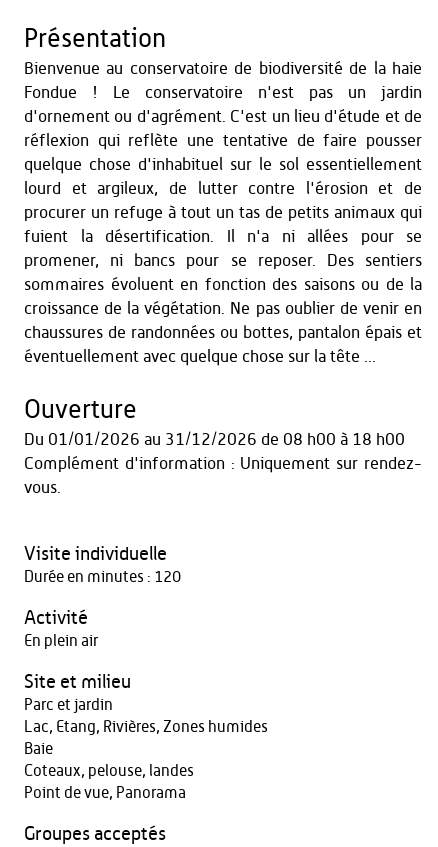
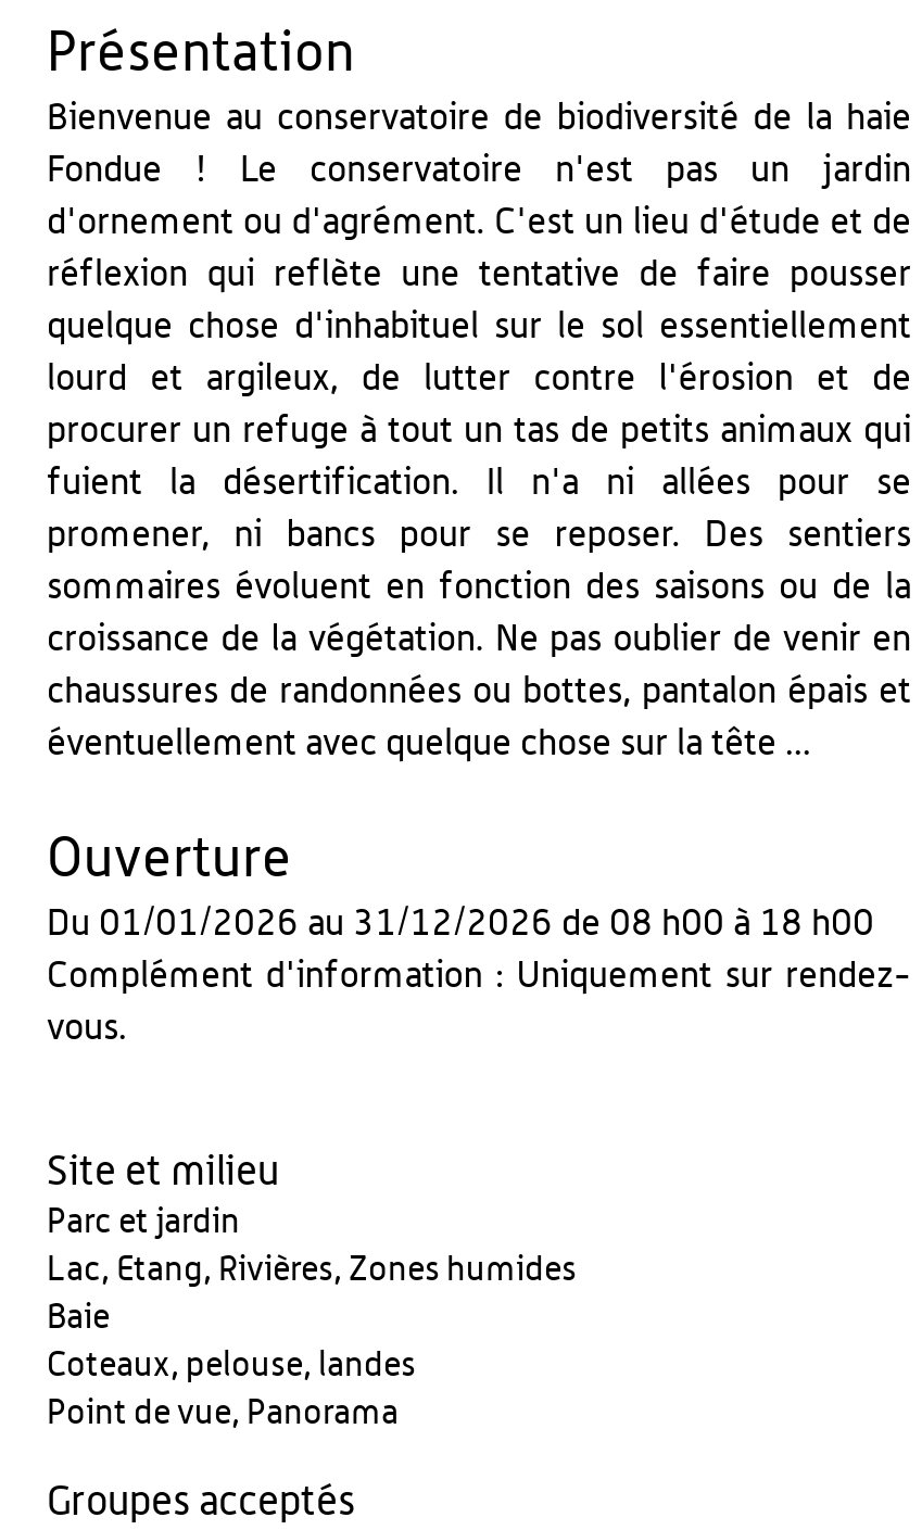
[24,545,181,649] Visite individuelle | Durée en minutes : 120 | Activité | En plein air -> none

